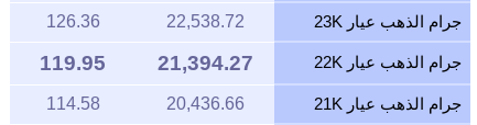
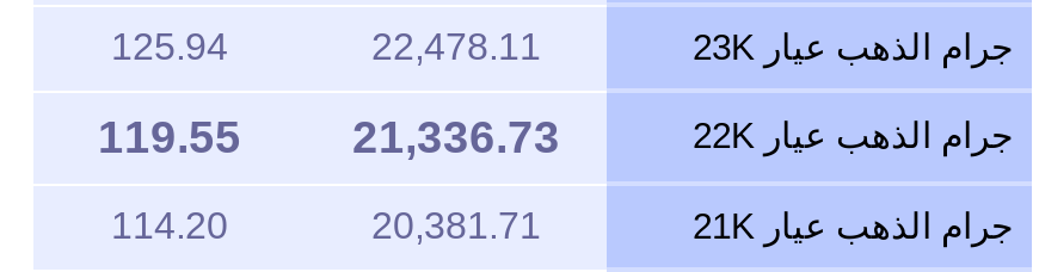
[46,13,100,31] 126.36 -> [111,27,228,68] 125.94
[166,13,244,31] 22,538.72 -> [371,27,541,68] 22,478.11
[40,52,106,75] 119.95 -> [98,113,241,163] 119.55
[157,52,253,75] 21,394.27 -> [352,113,560,163] 21,336.73
[46,95,100,113] 114.58 -> [111,206,228,247] 114.20
[166,95,244,113] 20,436.66 -> [371,206,541,247] 20,381.71

